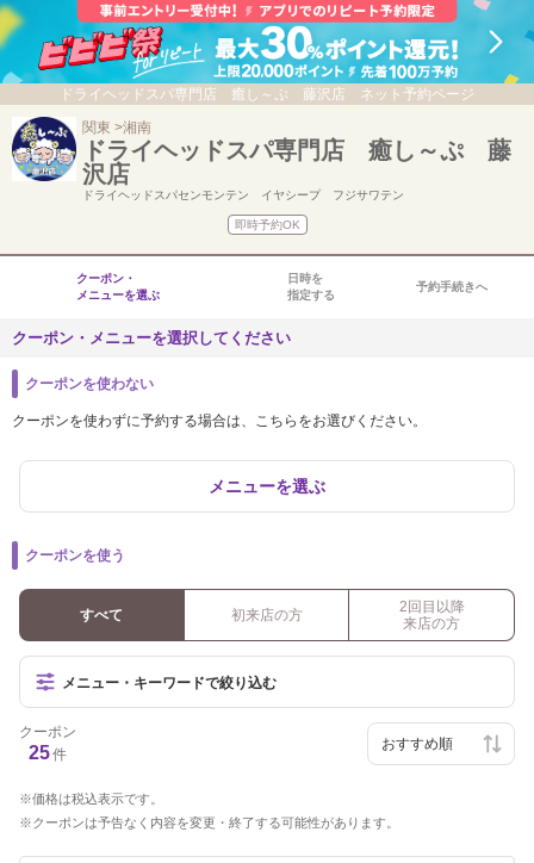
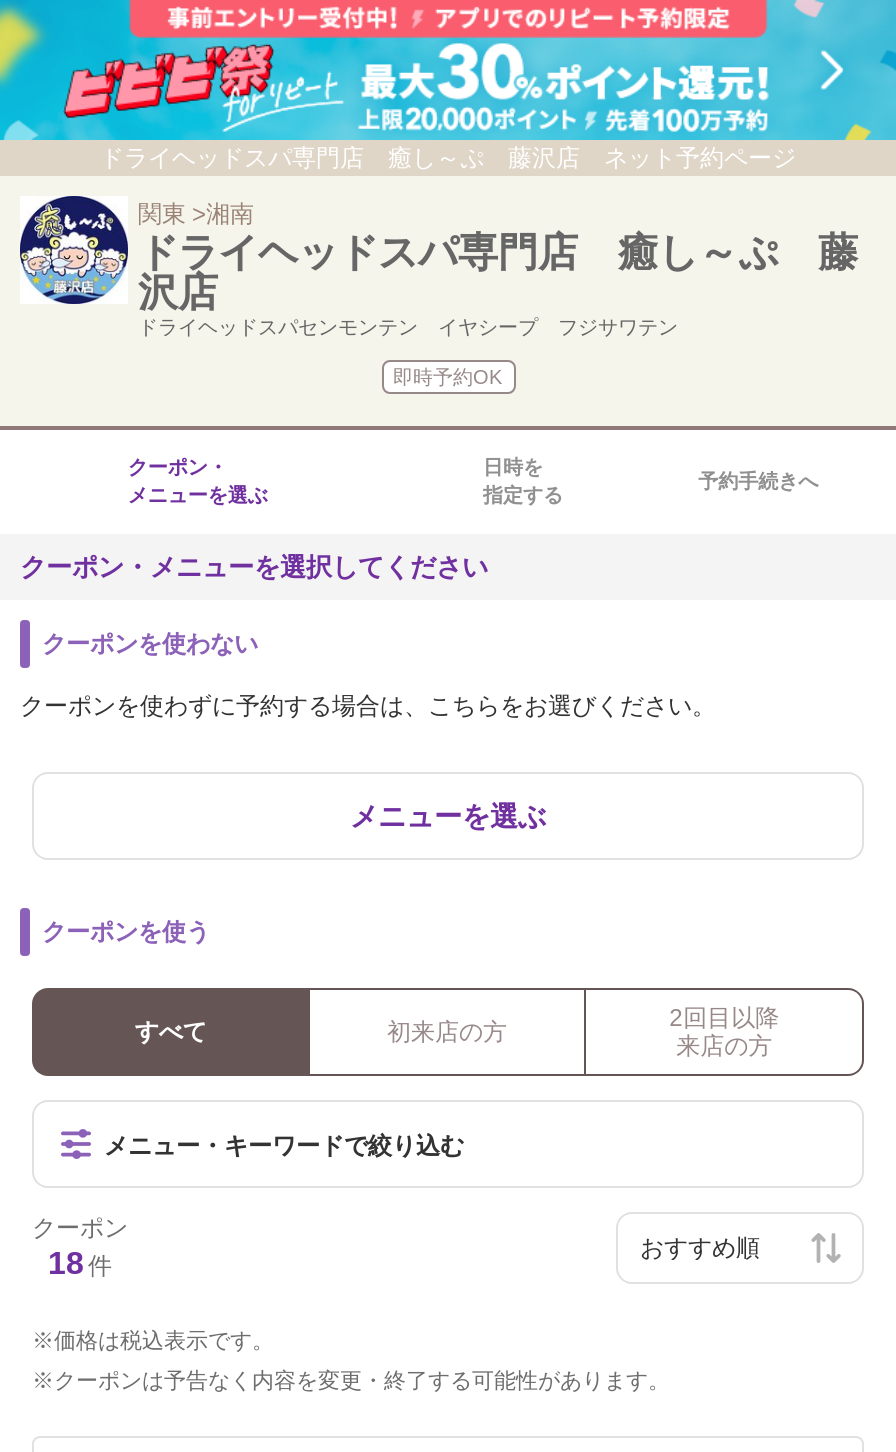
[29,743,67,763] 25 件 -> [48,1246,112,1280] 18 件

